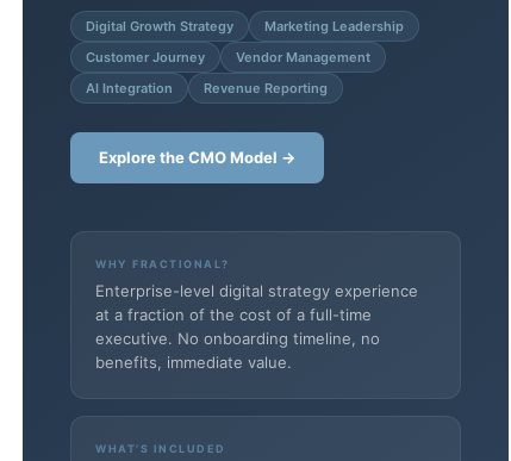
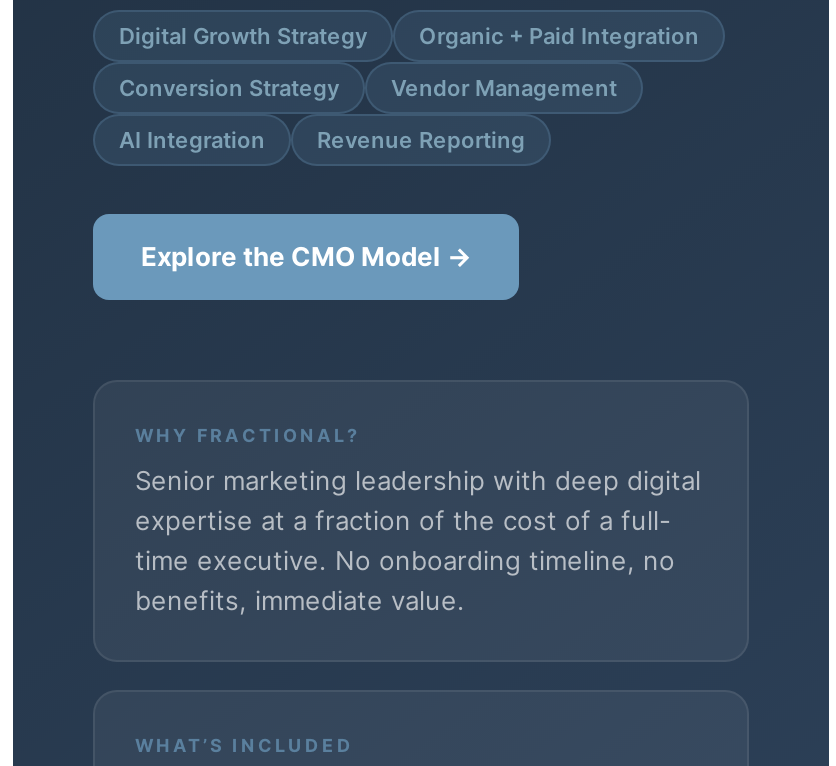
[264,18,404,35] Marketing Leadership -> [419,22,699,50] Organic + Paid Integration
[86,49,205,66] Customer Journey -> [119,74,339,102] Conversion Strategy
[95,281,418,348] Enterprise-level digital strategy experience | at a fraction of the cost of a full-time | executive. No onboarding timeline, no -> [135,464,701,576] Senior marketing leadership with deep digital | expertise at a fraction of the cost of a full- | time executive. No onboarding timeline, no

